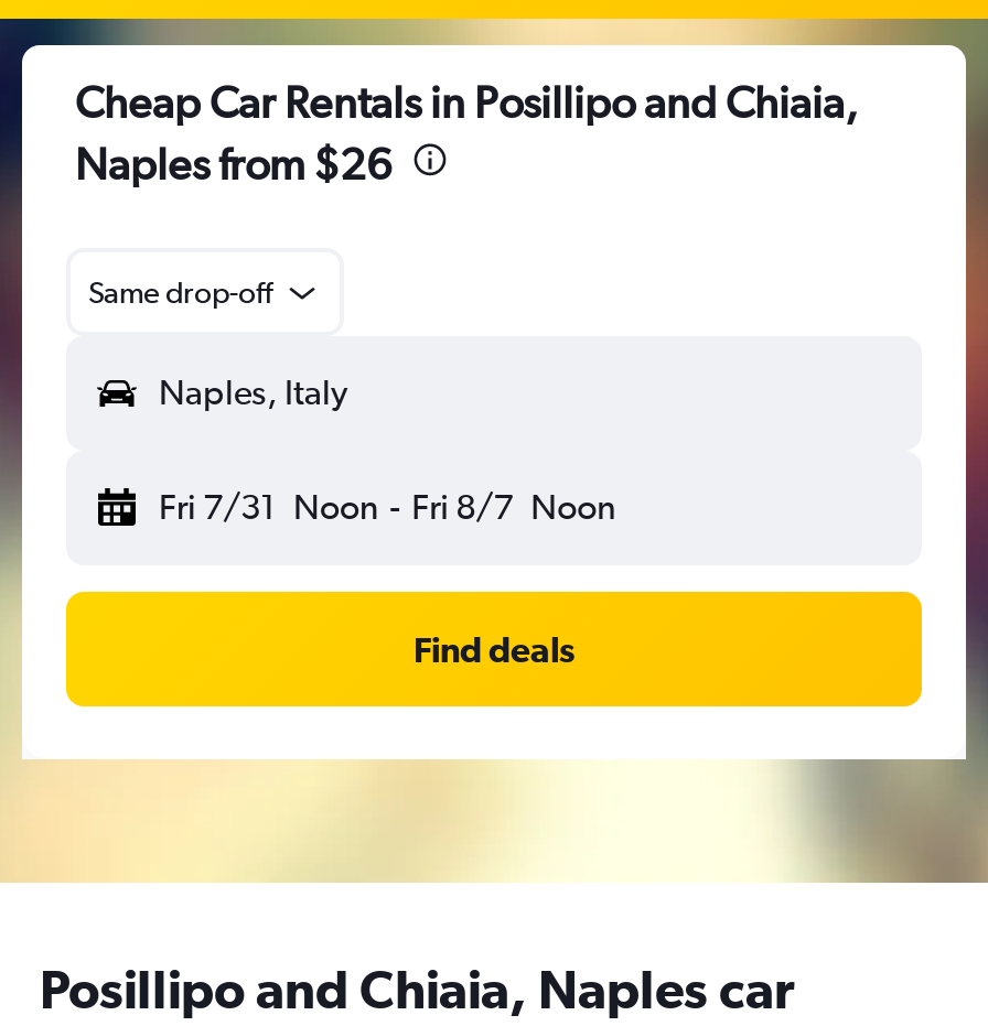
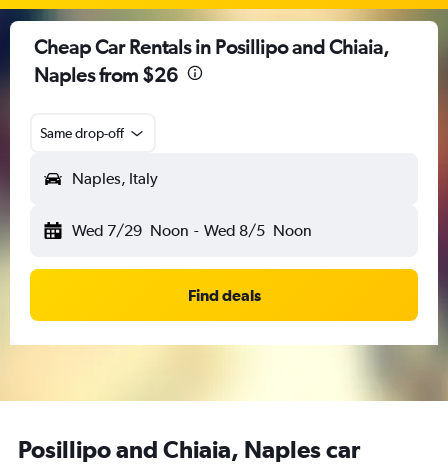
[159,486,617,528] Fri 7/31 Noon - Fri 8/7 Noon -> [72,221,312,240] Wed 7/29 Noon - Wed 8/5 Noon

